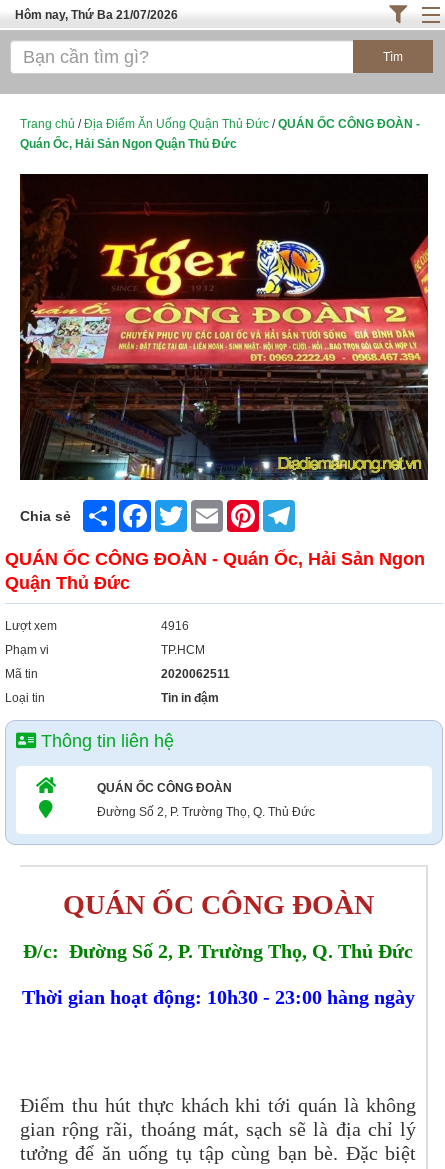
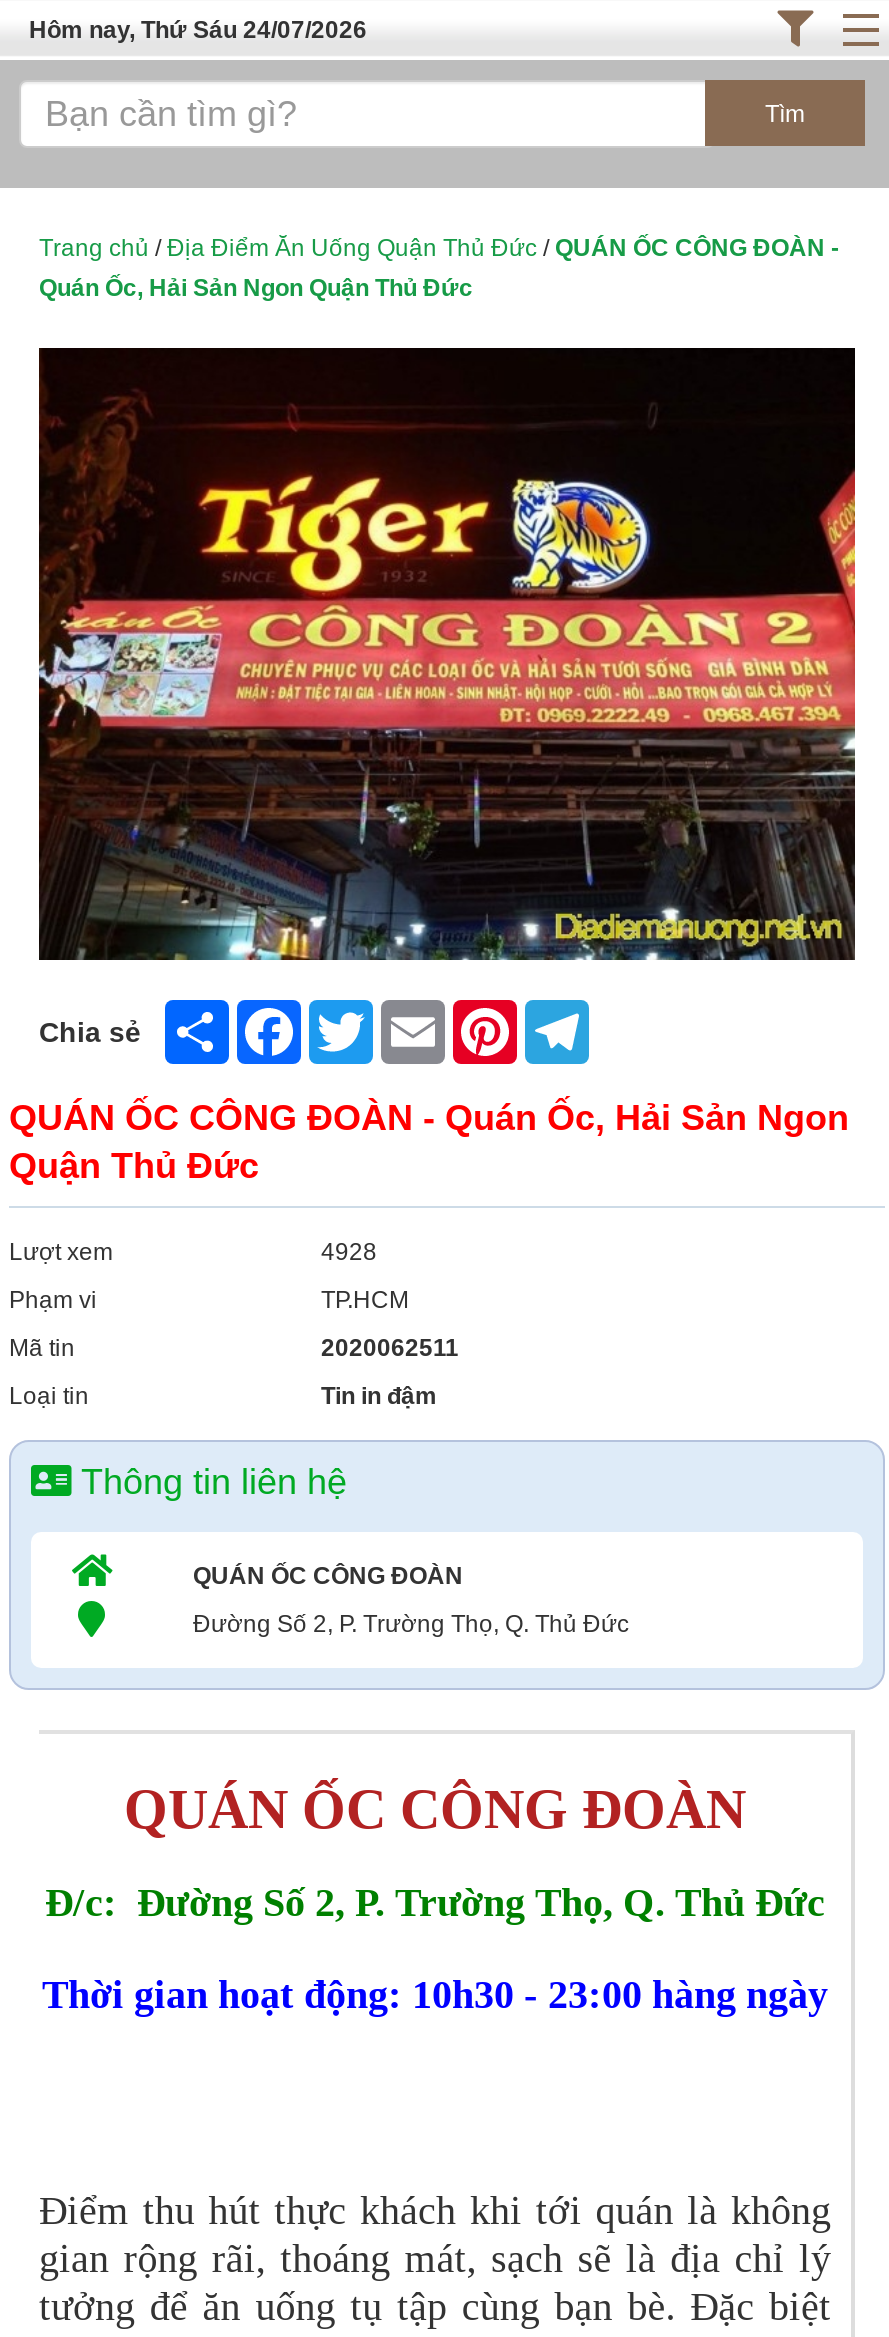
[15,8,178,22] Hôm nay, Thứ Ba 21/07/2026 -> [29,16,367,44] Hôm nay, Thứ Sáu 24/07/2026
[161,619,189,633] 4916 -> [321,1238,377,1266] 4928

